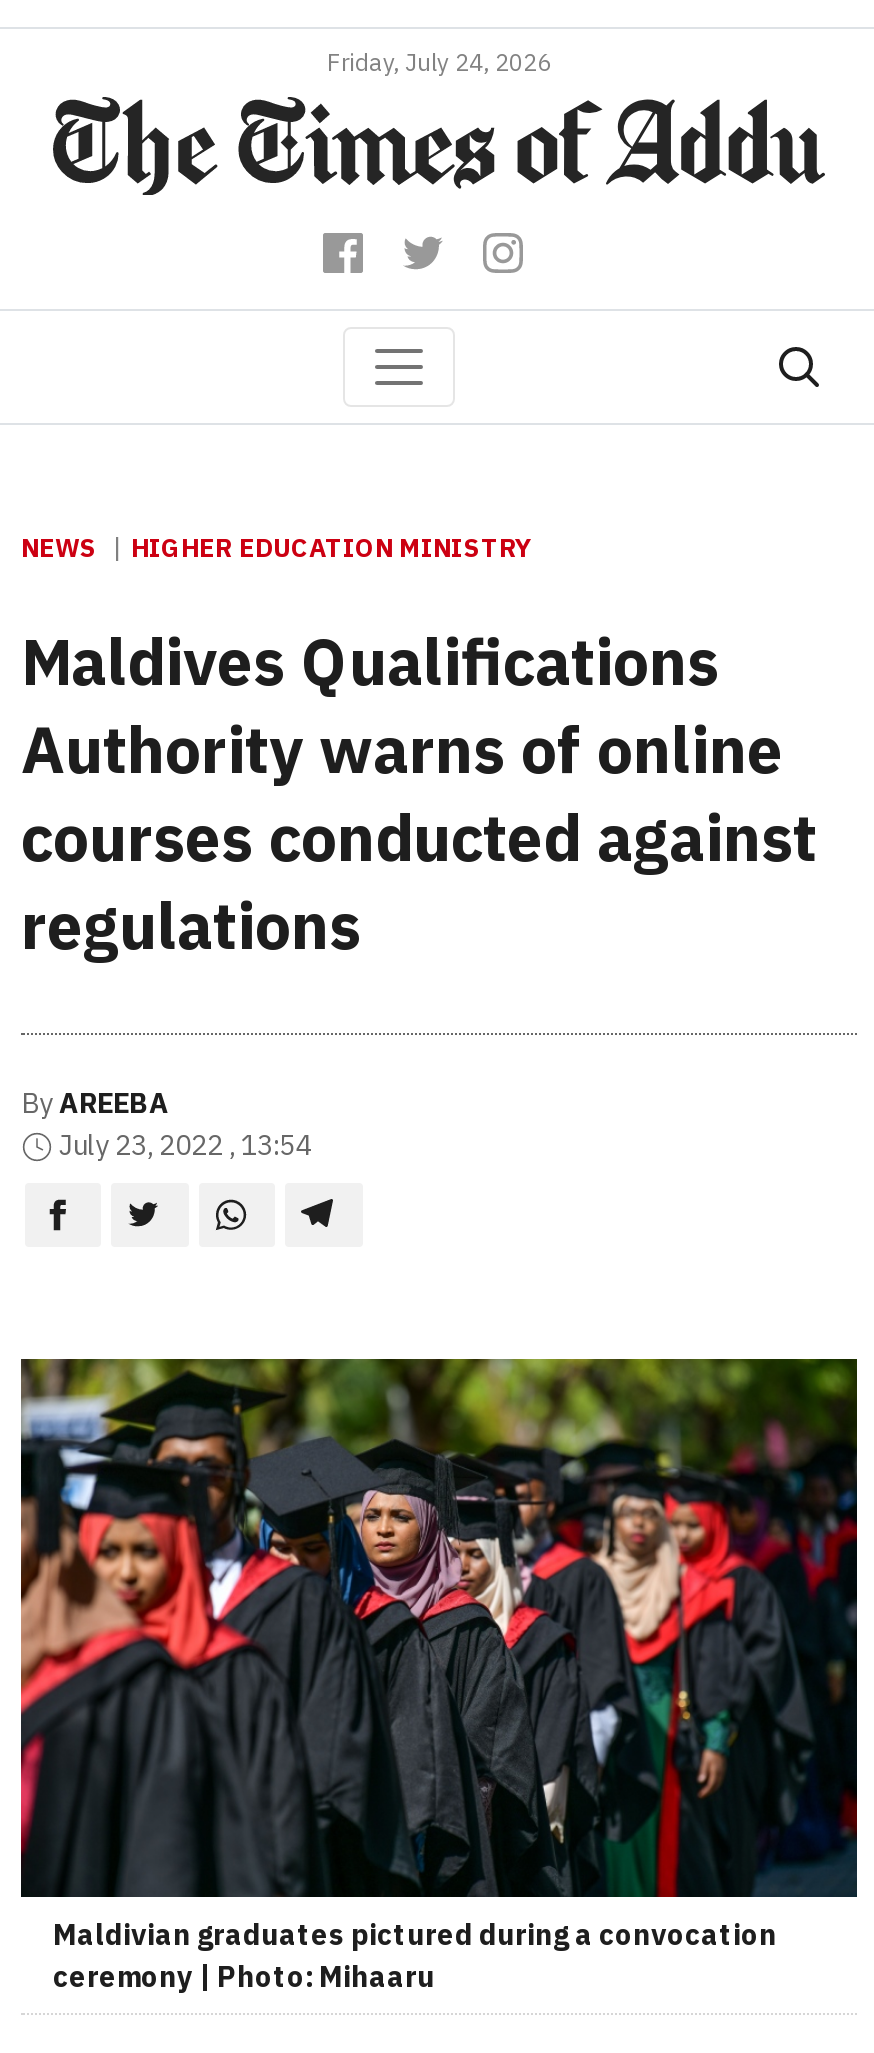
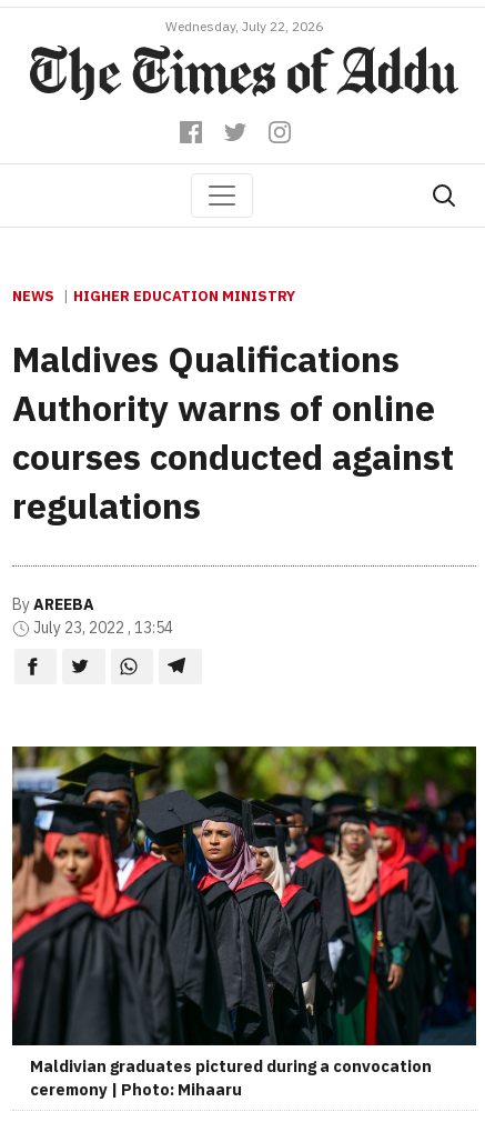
[327,47,551,77] Friday, July 24, 2026 -> [165,18,323,34] Wednesday, July 22, 2026

